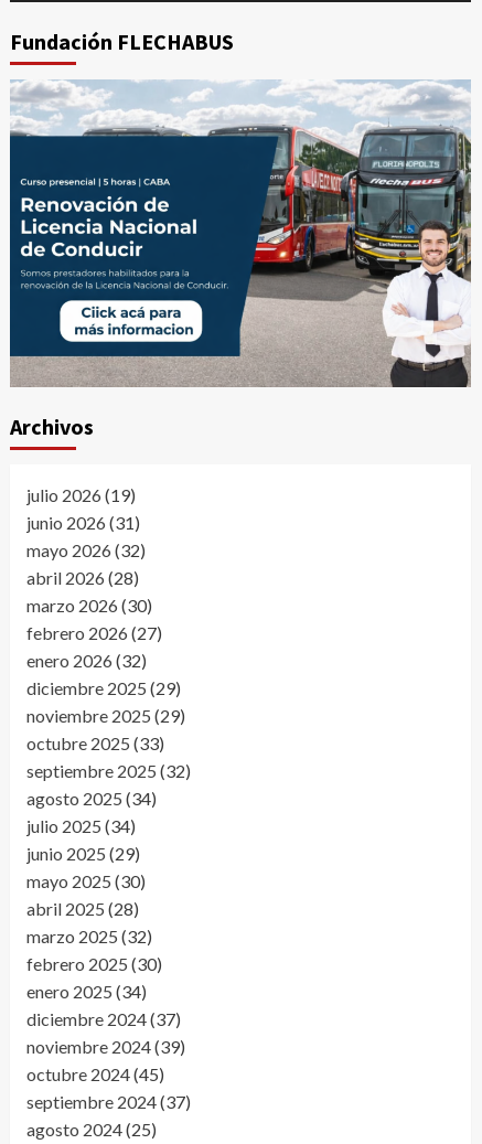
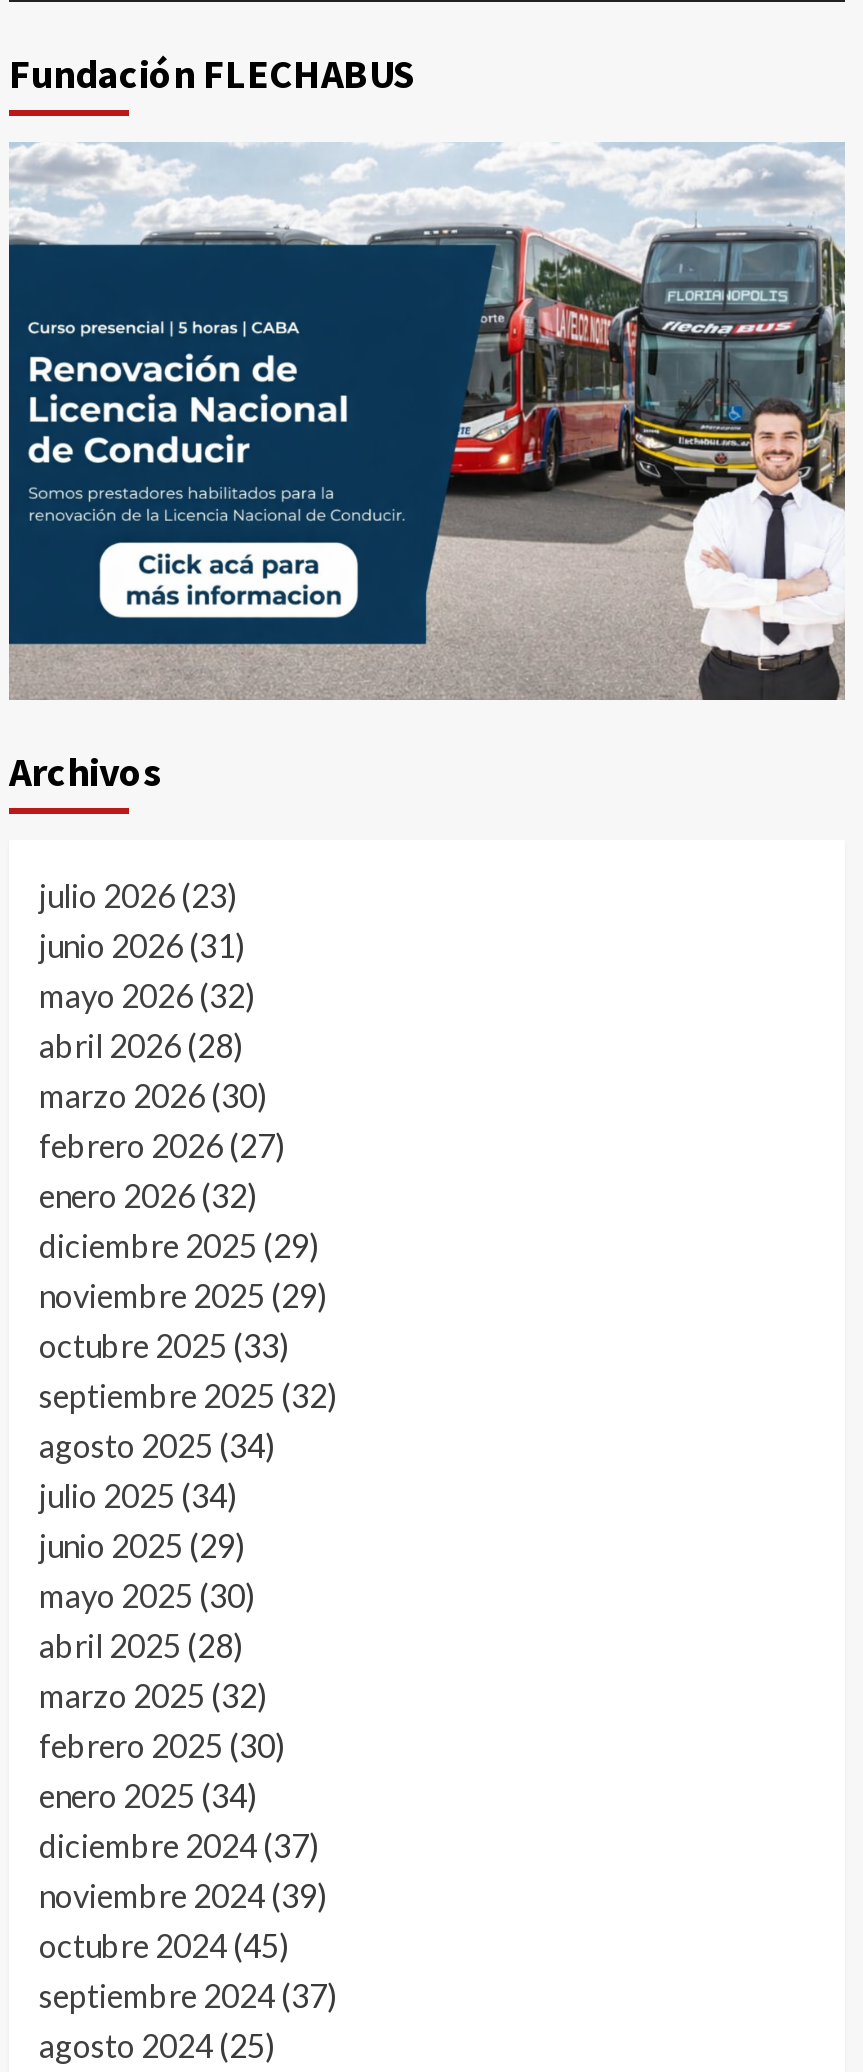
[26,484,136,505] julio 2026 (19) -> [39,875,237,913] julio 2026 (23)

